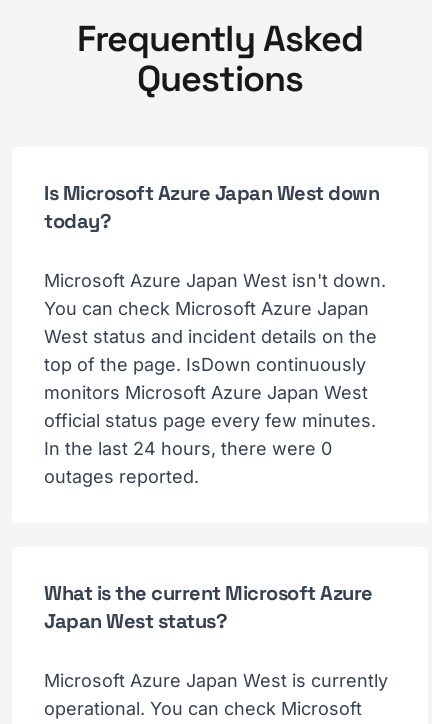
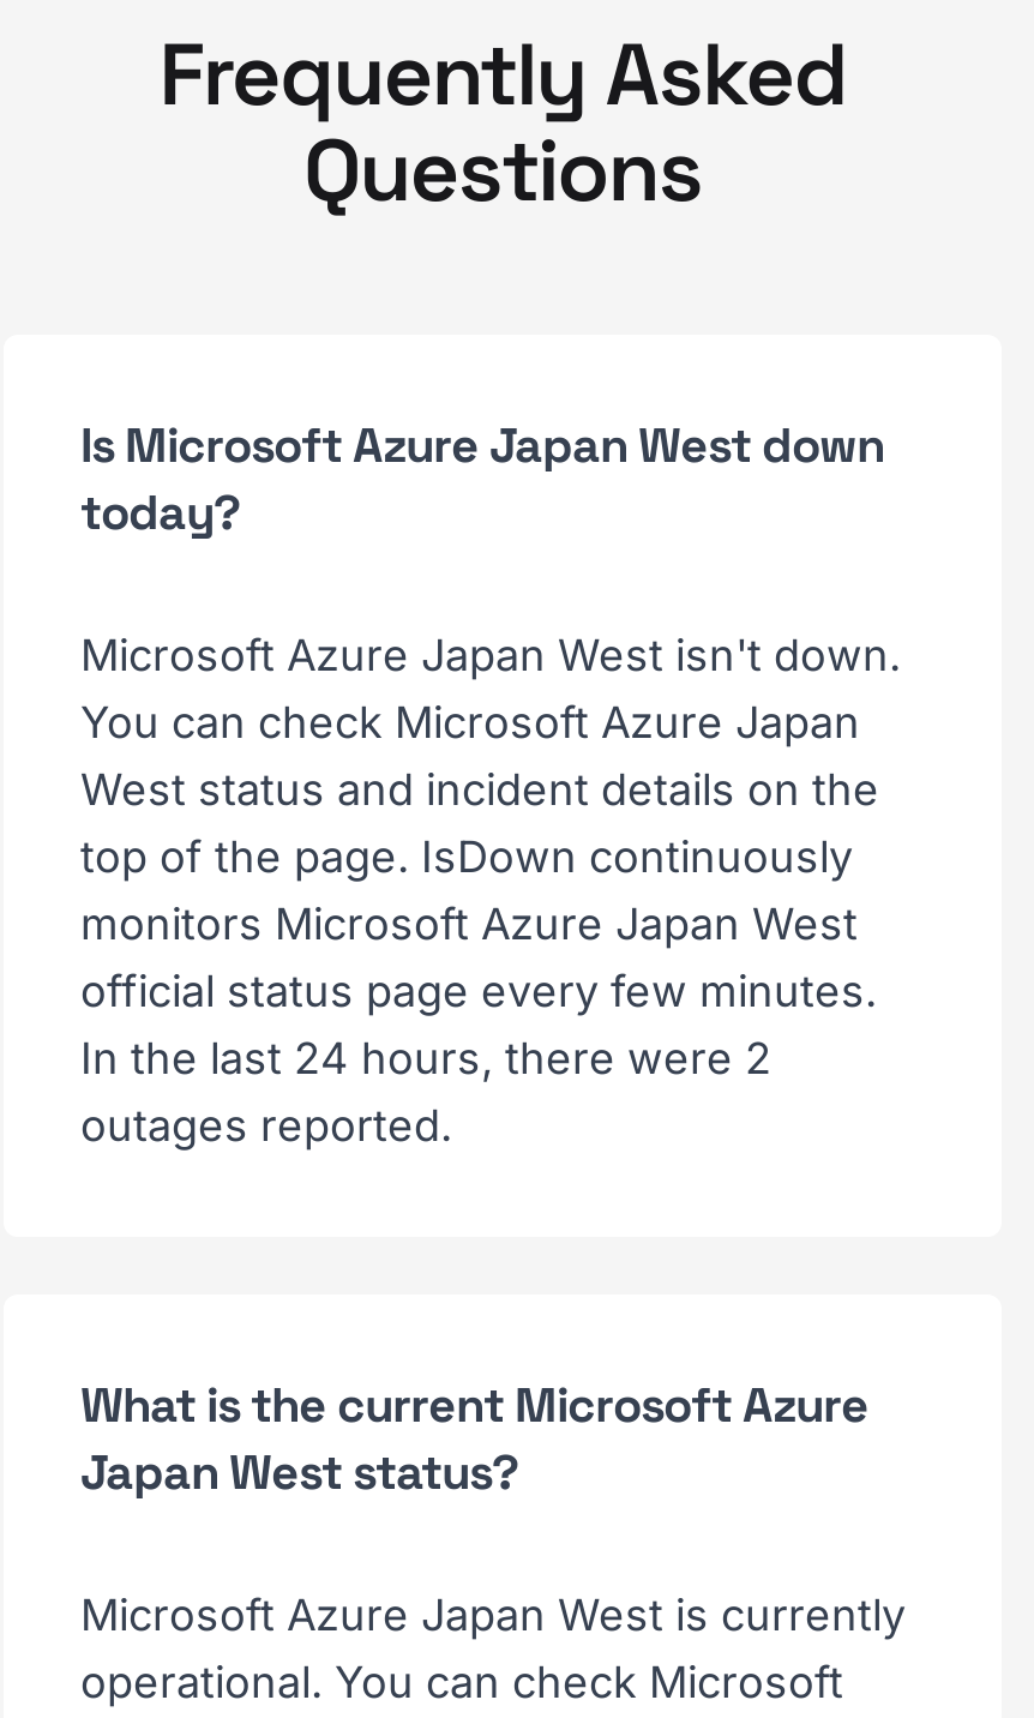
[44,438,332,459] In the last 24 hours, there were 0 -> [80,1033,771,1083] In the last 24 hours, there were 2

